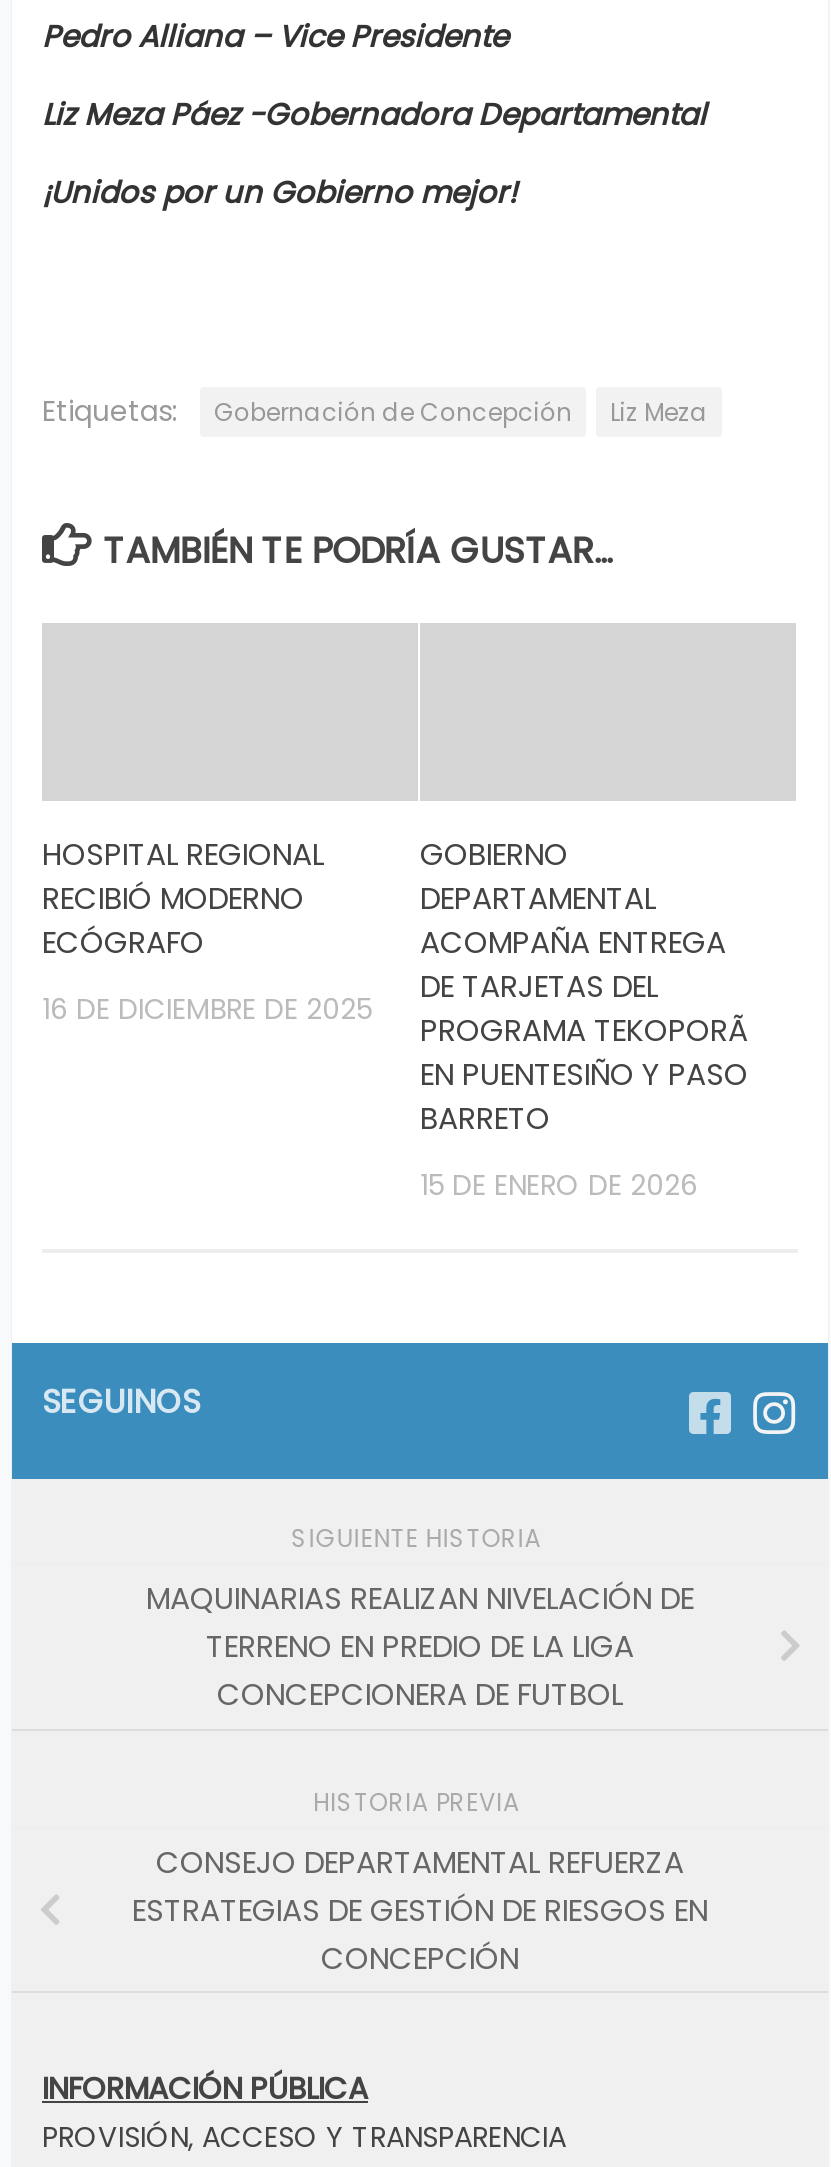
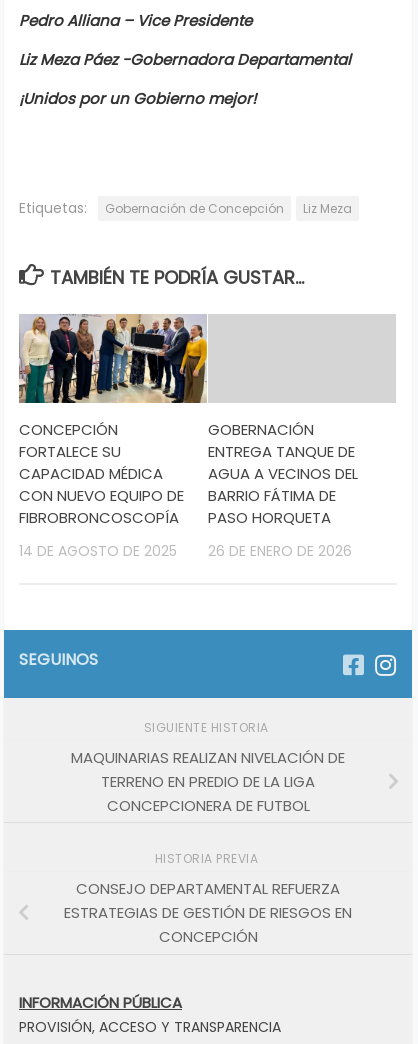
none -> [19,314,208,404] [image]
[42,833,324,963] HOSPITAL REGIONAL | RECIBIÓ MODERNO | ECÓGRAFO -> [19,419,184,528] CONCEPCIÓN | FORTALECE SU | CAPACIDAD MÉDICA | CON NUEVO EQUIPO DE | FIBROBRONCOSCOPÍA
[420,833,748,1139] GOBIERNO | DEPARTAMENTAL | ACOMPAÑA ENTREGA | DE TARJETAS DEL | PROGRAMA TEKOPORÃ | EN PUENTESIÑO Y PASO | BARRETO -> [208,419,358,528] GOBERNACIÓN | ENTREGA TANQUE DE | AGUA A VECINOS DEL | BARRIO FÁTIMA DE | PASO HORQUETA
[42,989,372,1029] 16 DE DICIEMBRE DE 2025 -> [19,541,177,561] 14 DE AGOSTO DE 2025
[420,1165,698,1205] 15 DE ENERO DE 2026 -> [208,541,352,561] 26 DE ENERO DE 2026

